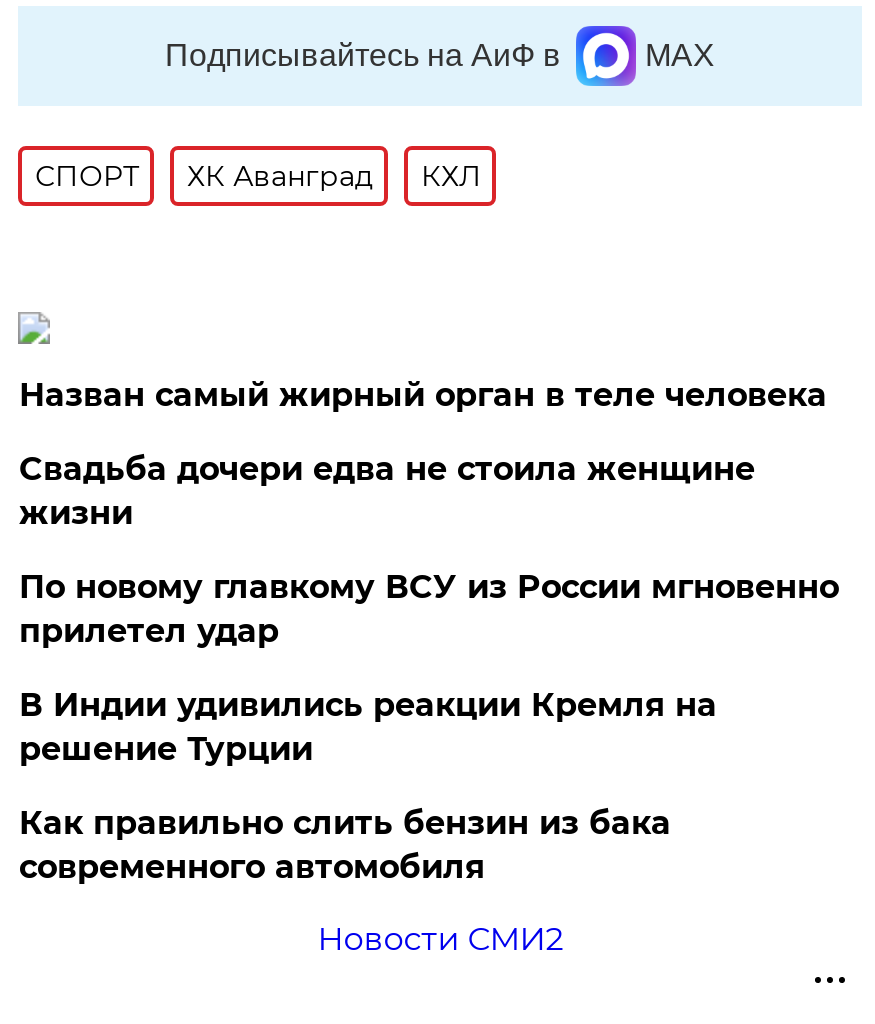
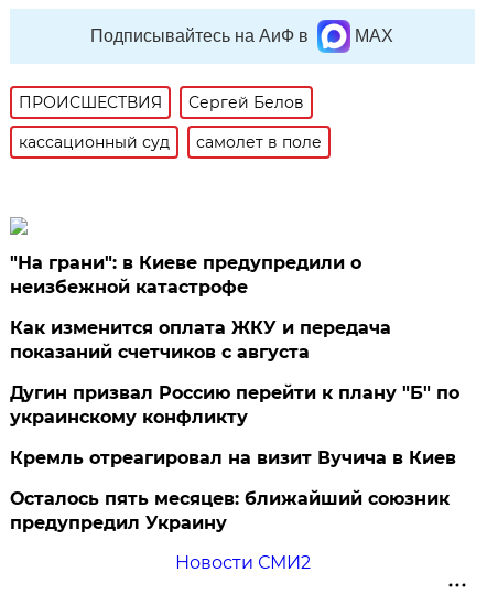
[35,158,481,194] СПОРТ | ХК Аванград | КХЛ -> [19,93,322,152] ПРОИСШЕСТВИЯ | Сергей Белов | кассационный суд | самолет в поле
[19,376,839,886] Назван самый жирный орган в теле человека | Свадьба дочери едва не стоила женщине | жизни | По новому главкому ВСУ из России мгновенно | прилетел удар | В Индии удивились реакции Кремля на | решение Турции | Как правильно слить бензин из бака | современного автомобиля -> [10,252,460,533] "На грани": в Киеве предупредили о | неизбежной катастрофе | Как изменится оплата ЖКУ и передача | показаний счетчиков с августа | Дугин призвал Россию перейти к плану "Б" по | украинскому конфликту | Кремль отреагировал на визит Вучича в Киев | Осталось пять месяцев: ближайший союзник | предупредил Украину

